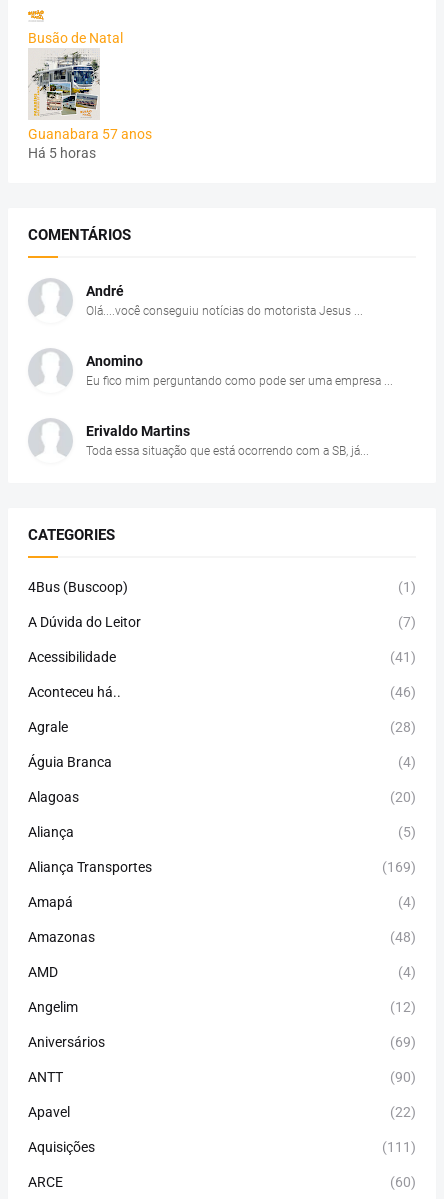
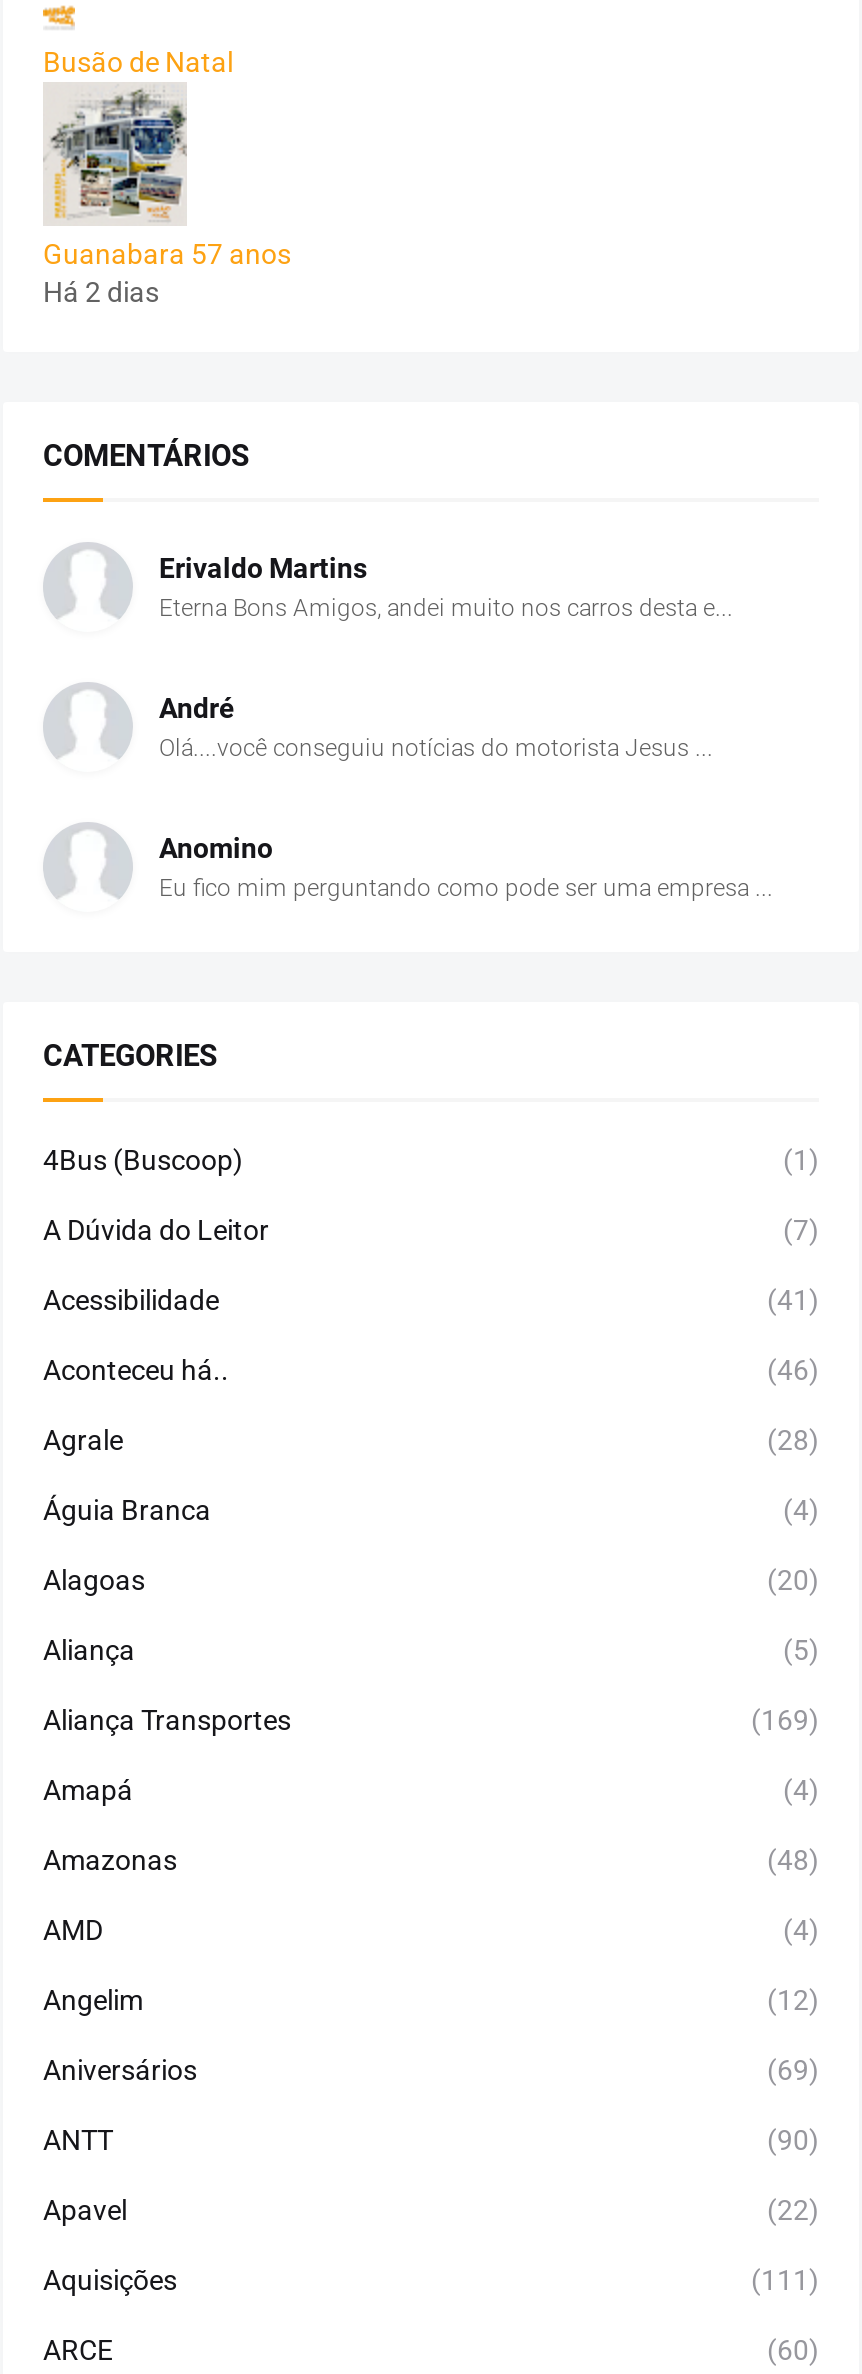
[28,145,96,161] Há 5 horas -> [43,275,159,307] Há 2 dias
none -> [159,593,733,621] Eterna Bons Amigos, andei muito nos carros desta e...
moved [86,283,393,388] -> [159,691,773,901]: André | Olá....você conseguiu notícias do motorista Jesus ... | Anomino | Eu fico mim perguntando como pode ser uma empresa ...
moved [86,423,190,439] -> [159,551,367,583]: Erivaldo Martins
[86,444,369,458] Toda essa situação que está ocorrendo com a SB, já... -> none

